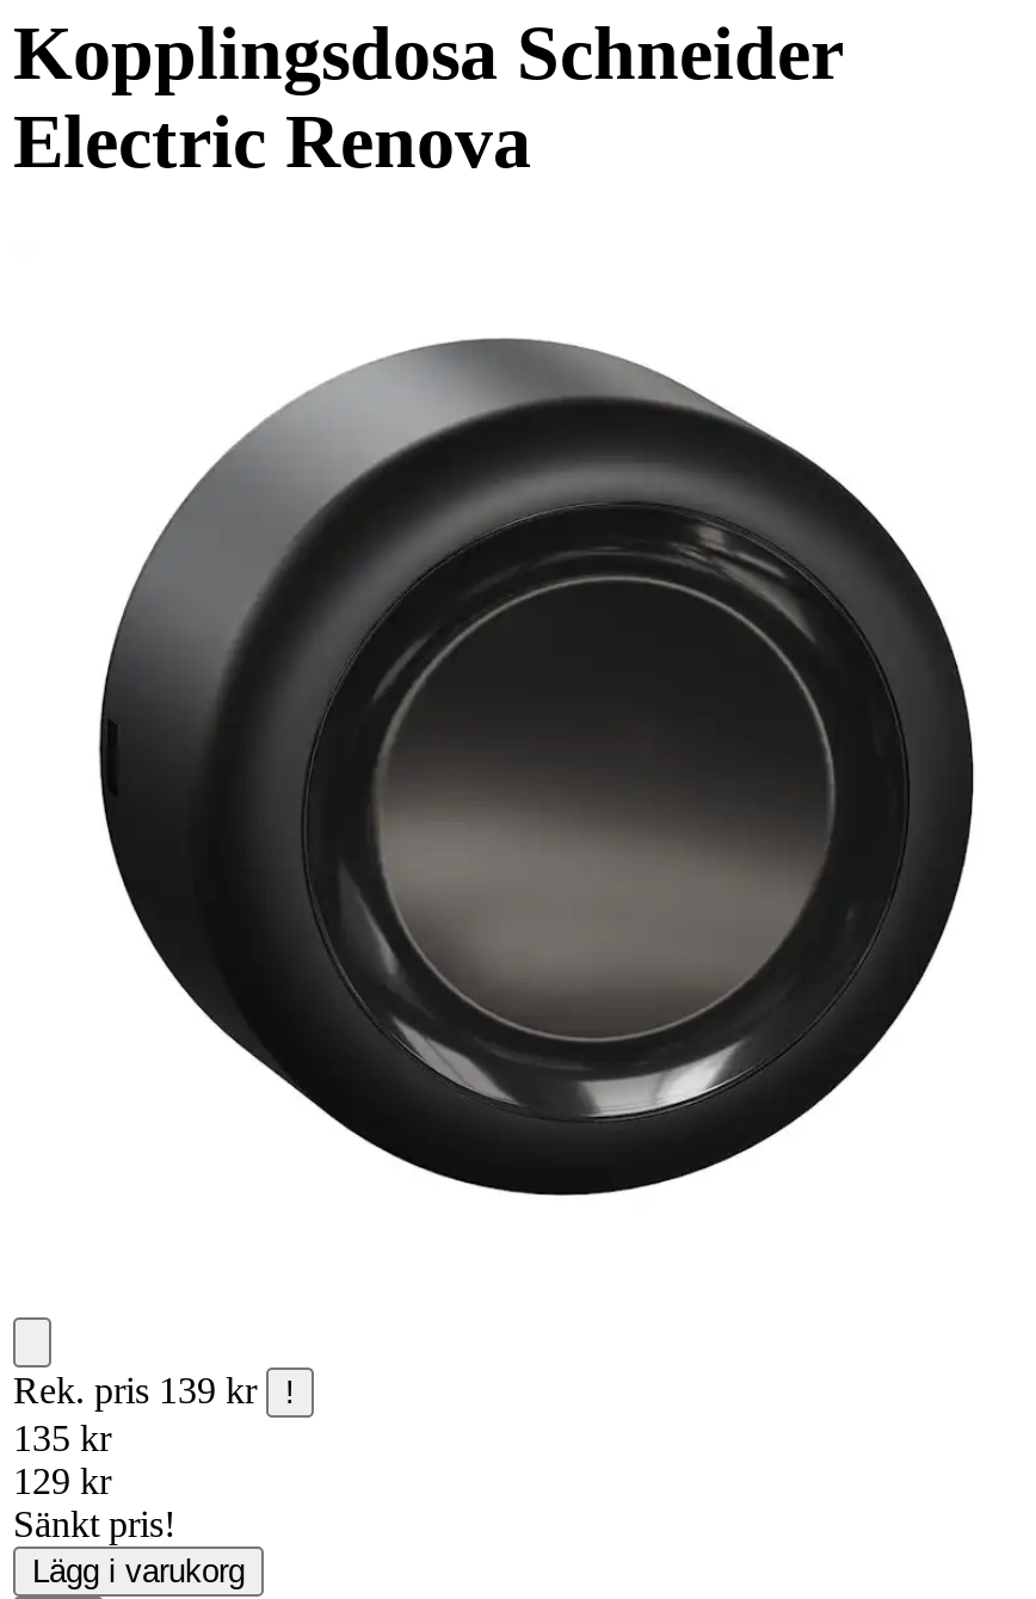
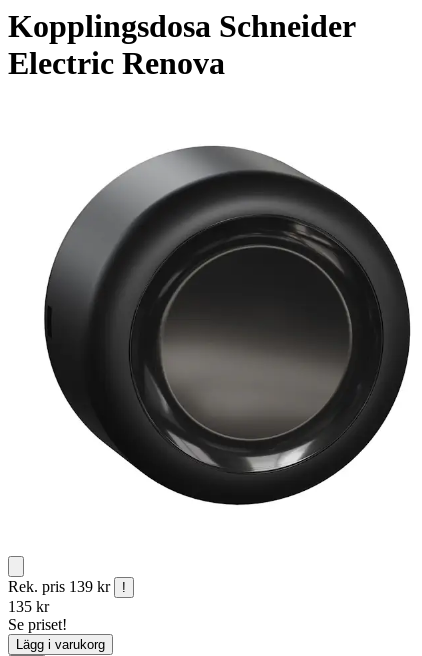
[13,1460,175,1544] 129 kr | Sänkt pris! -> [8,616,67,633] Se priset!

